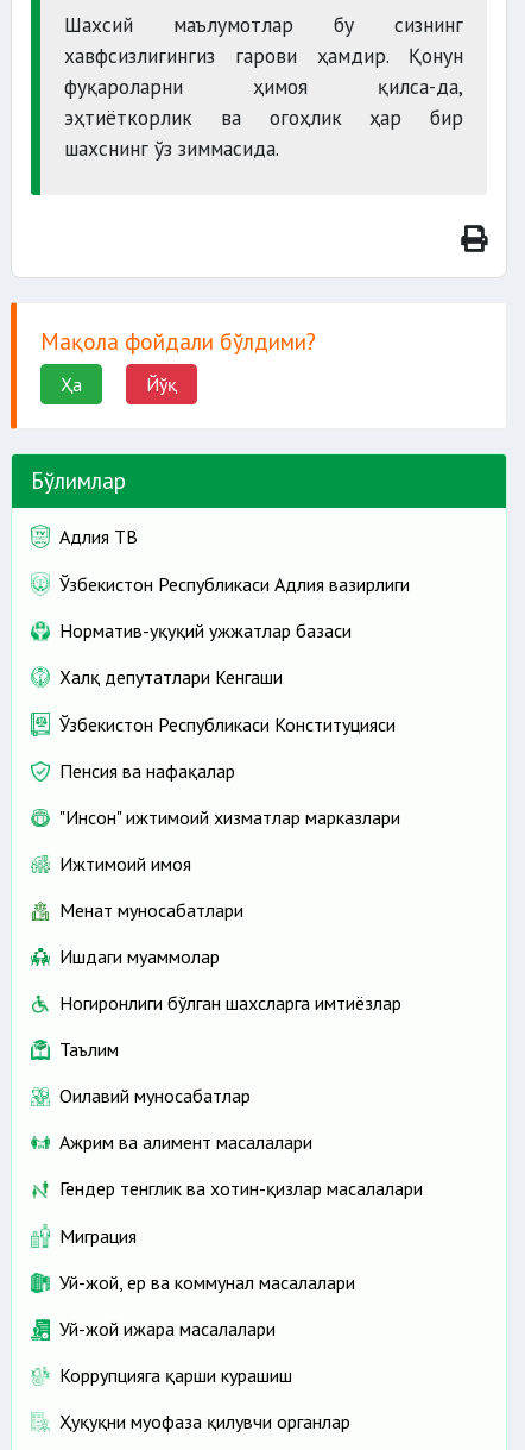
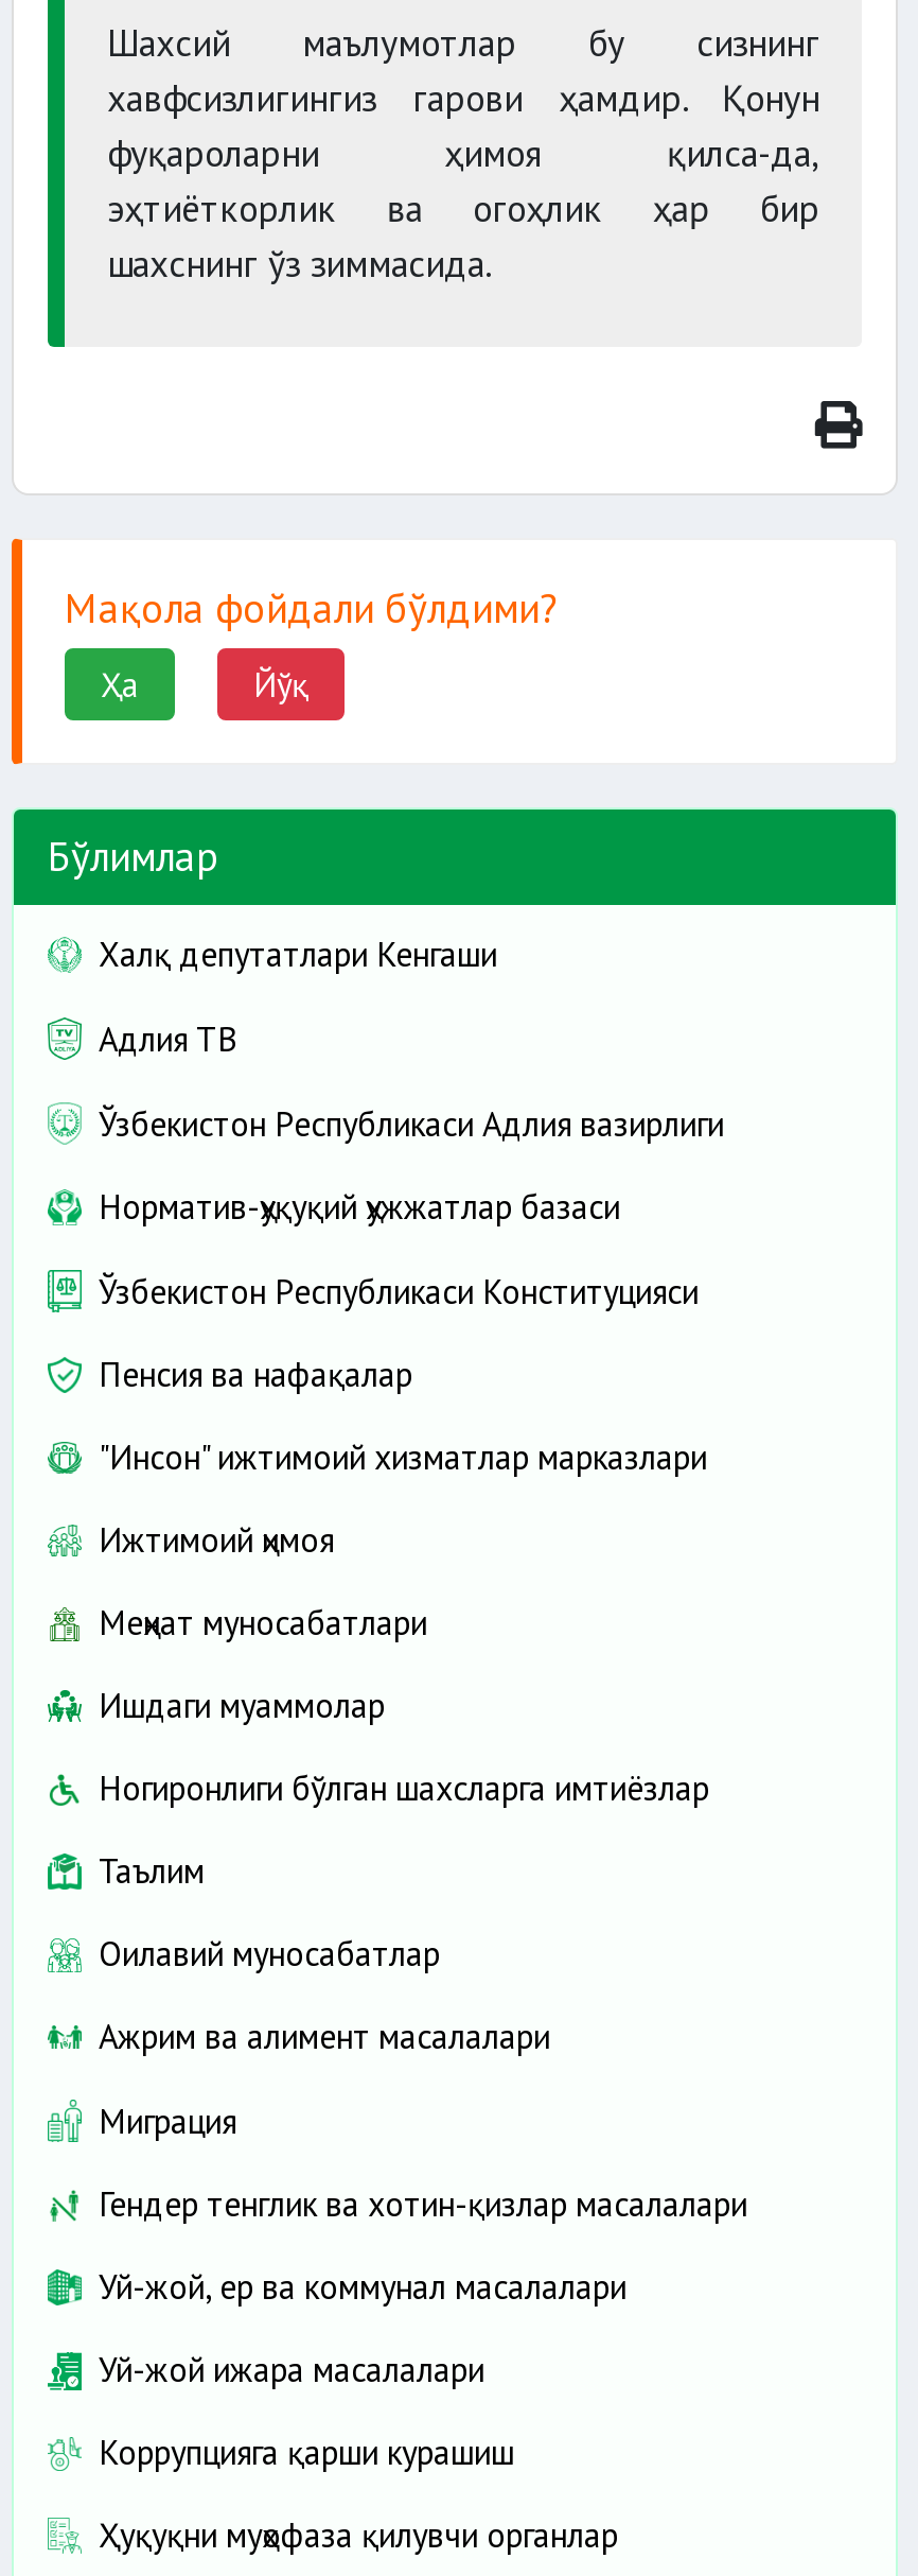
moved [59,524,410,642] -> [99,1017,724,1228]: Адлия ТВ | Ўзбекистон Республикаси Адлия вазирлиги | Норматив-ҳуқуқий ҳужжатлар базаси
moved [59,665,283,689] -> [99,933,497,975]: Халқ депутатлари Кенгаши
moved [59,1177,423,1200] -> [99,2182,747,2225]: Гендер тенглик ва хотин-қизлар масалалари
moved [59,1224,137,1247] -> [99,2099,236,2141]: Миграция

